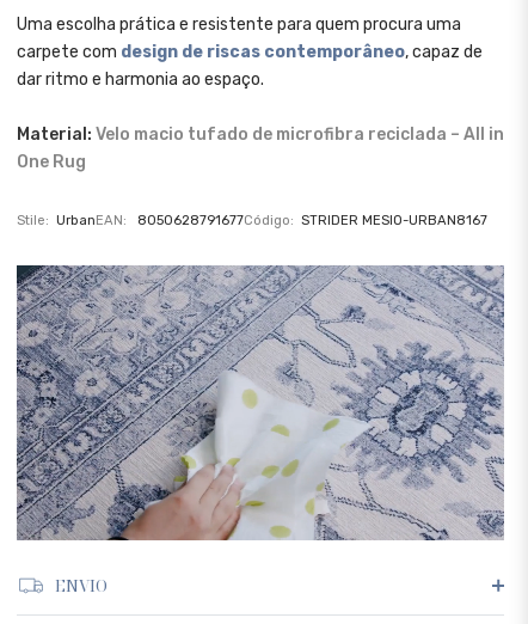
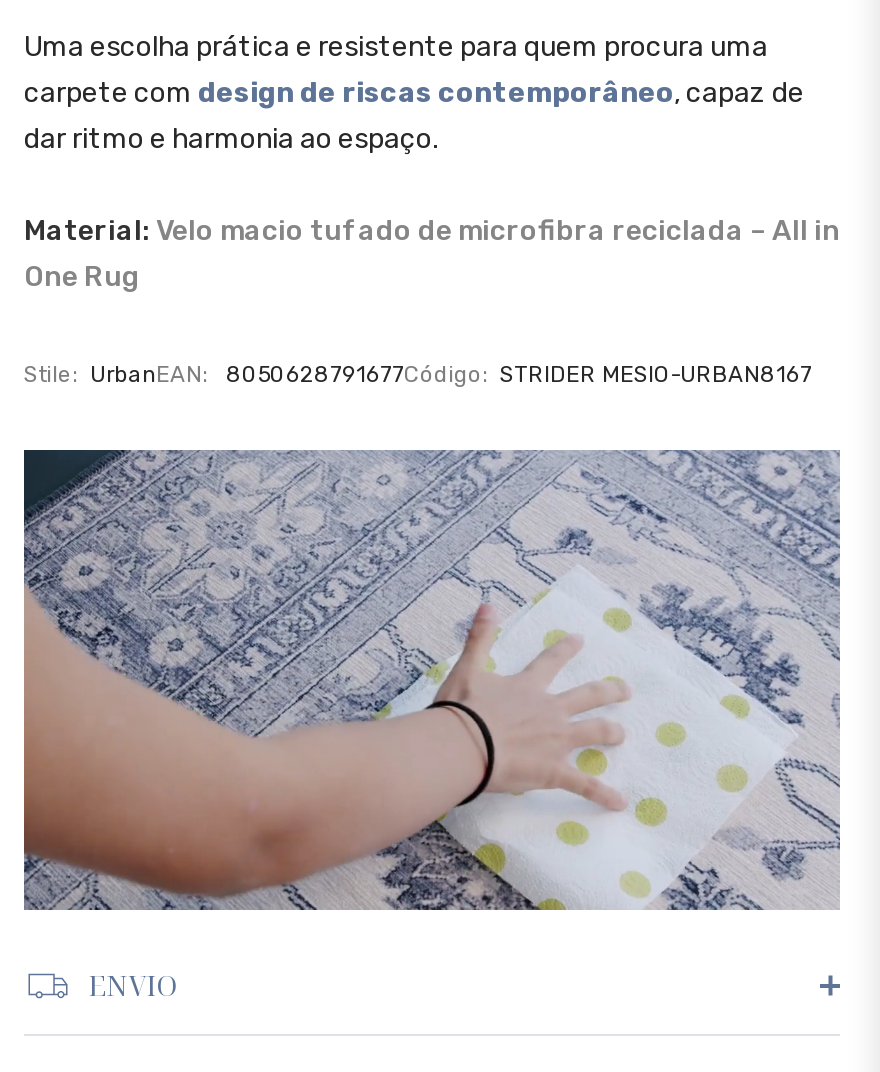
[16,264,504,542] [image] -> [22,448,840,912] [image]

